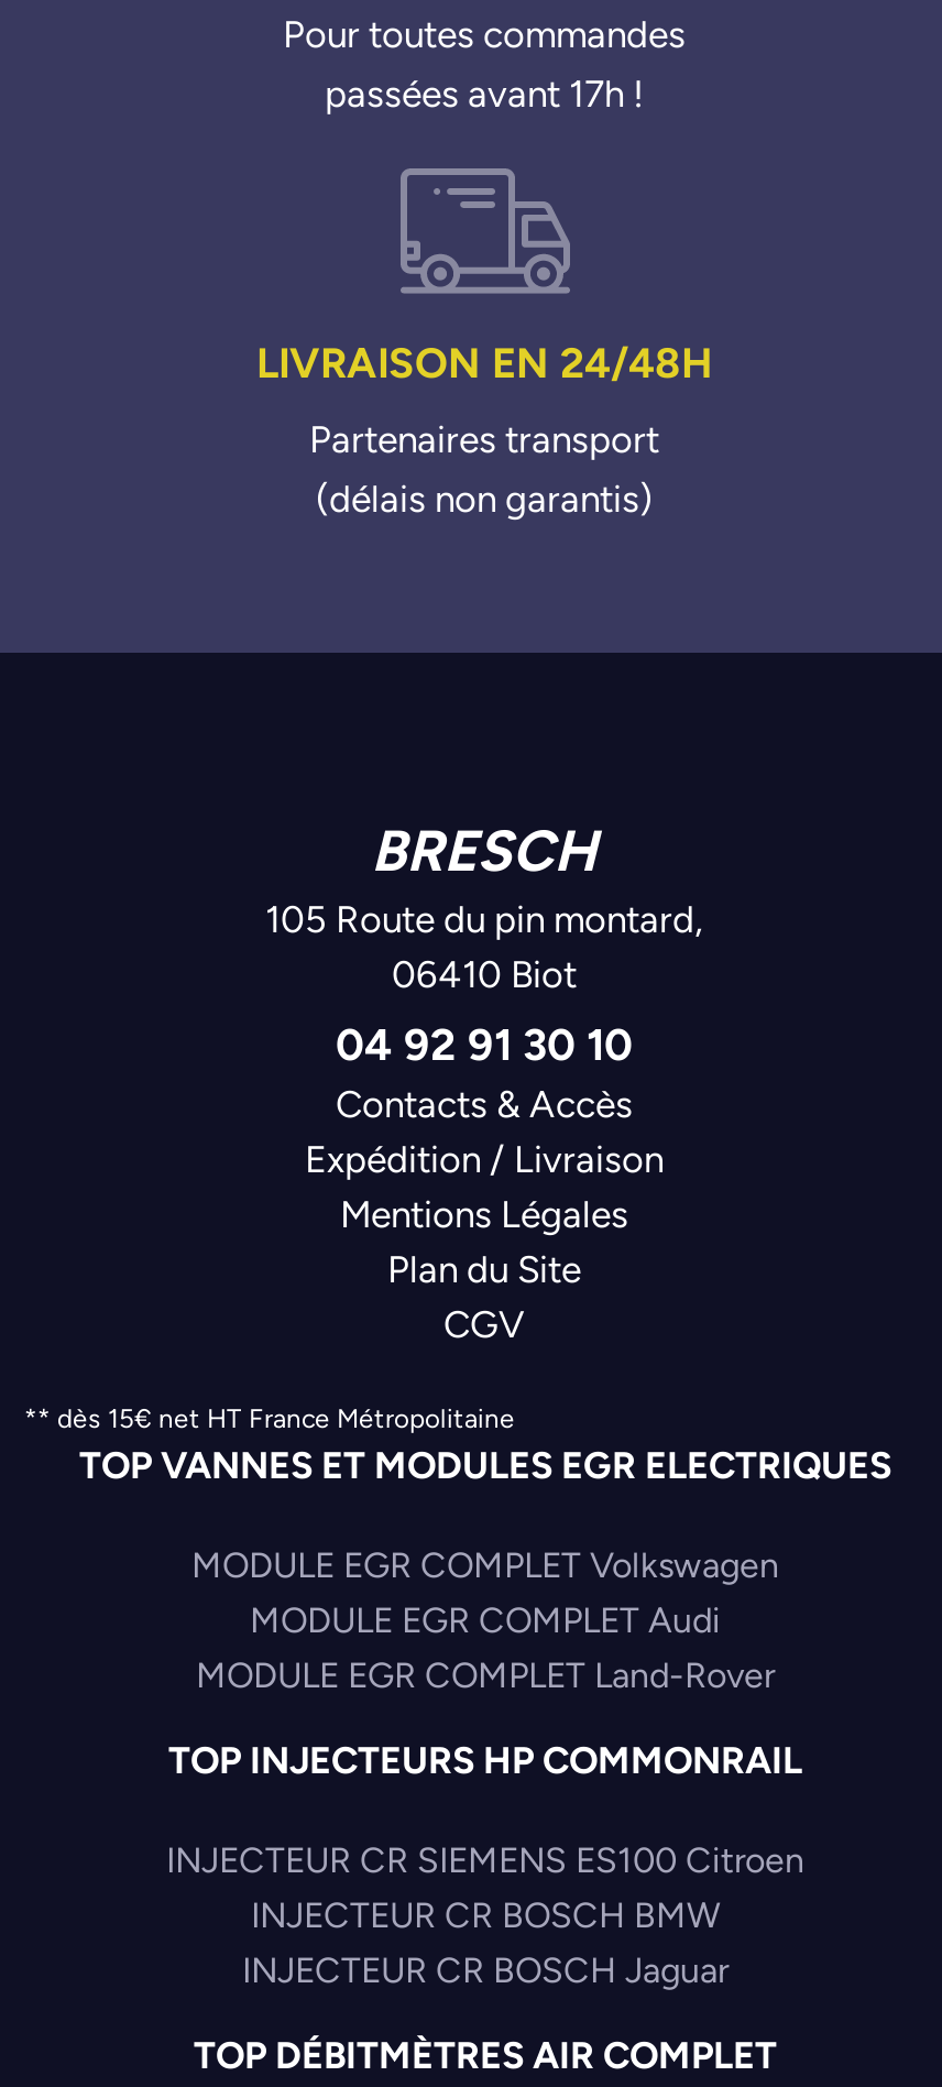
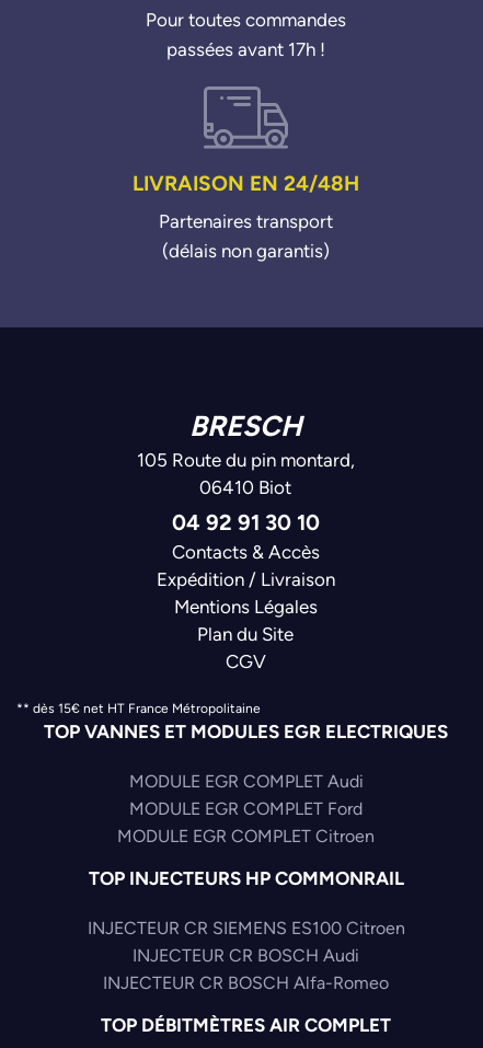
[191,1544,779,1586] MODULE EGR COMPLET Volkswagen -> none
moved [250,1599,721,1641] -> [129,771,363,791]: MODULE EGR COMPLET Audi
[196,1654,775,1696] MODULE EGR COMPLET Land-Rover -> [117,798,375,846] MODULE EGR COMPLET Ford | MODULE EGR COMPLET Citroen
[251,1894,720,1936] INJECTEUR CR BOSCH BMW -> [133,945,359,966] INJECTEUR CR BOSCH Audi
[242,1949,729,1991] INJECTEUR CR BOSCH Jaguar -> [103,972,389,993] INJECTEUR CR BOSCH Alfa-Romeo

